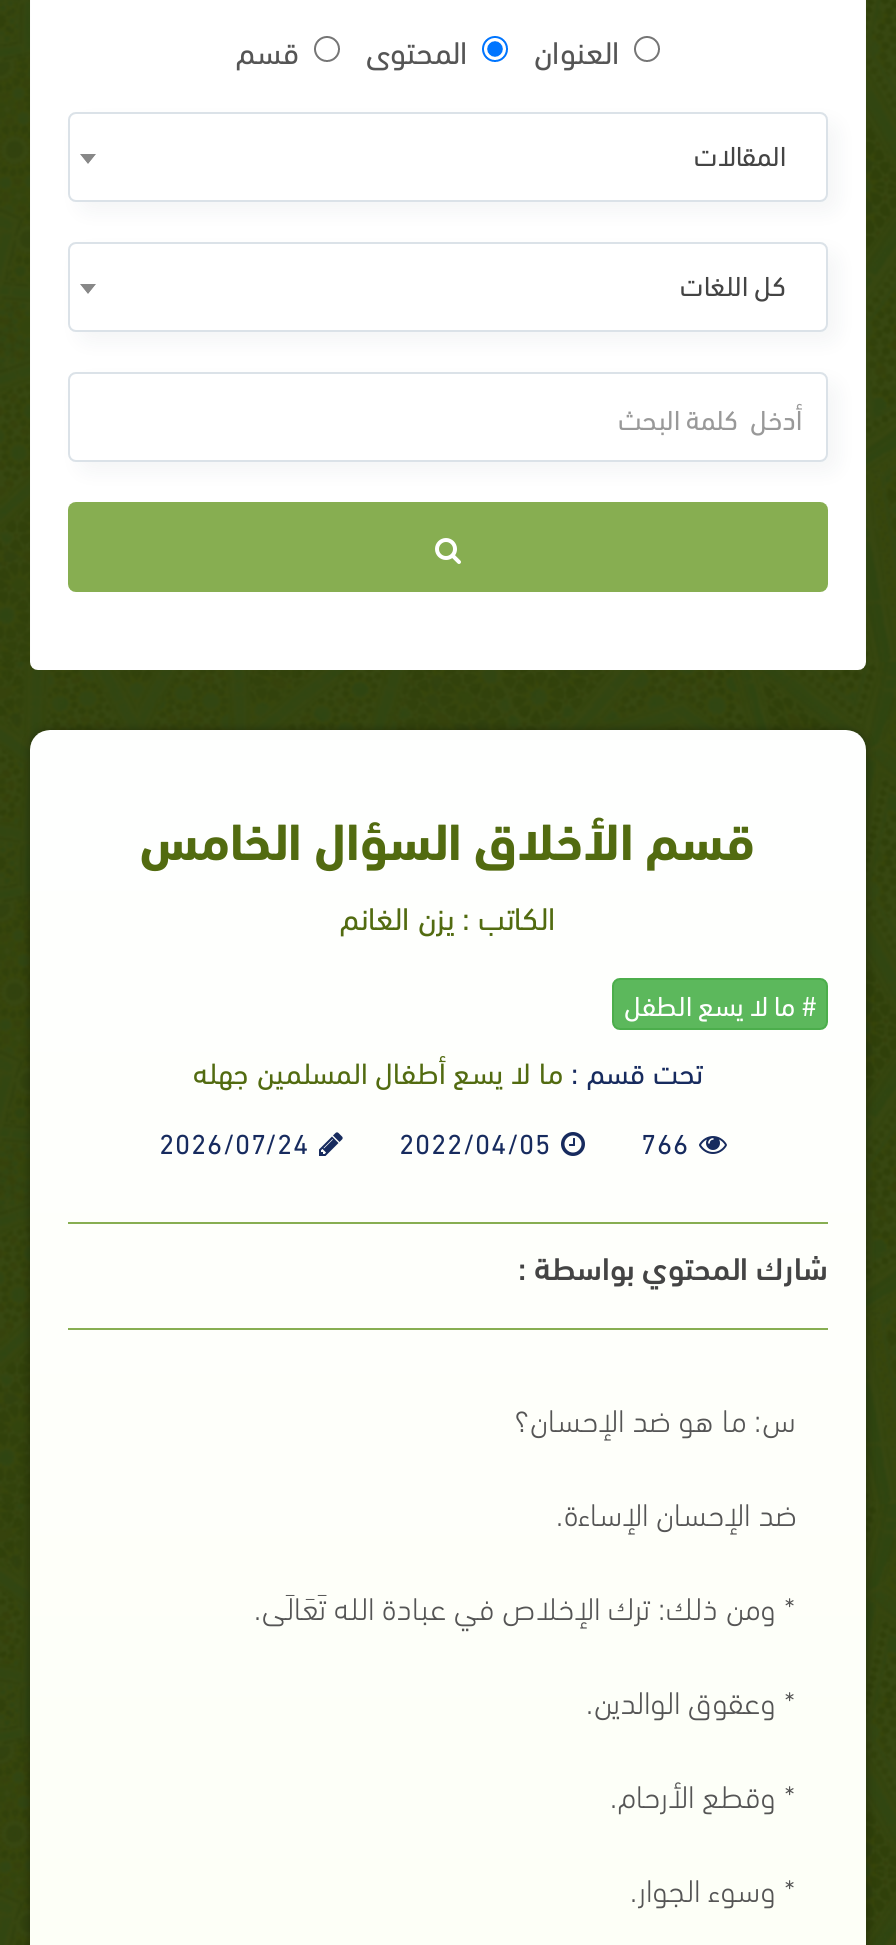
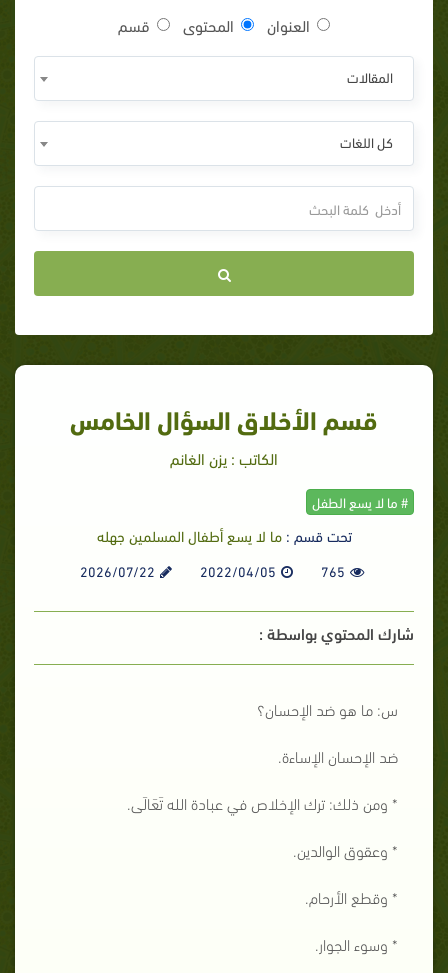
[159,1120,309,1162] 2026/07/24 -> [79,560,154,581] 2026/07/22
[641,1120,689,1162] 766 -> [320,560,344,581] 765

